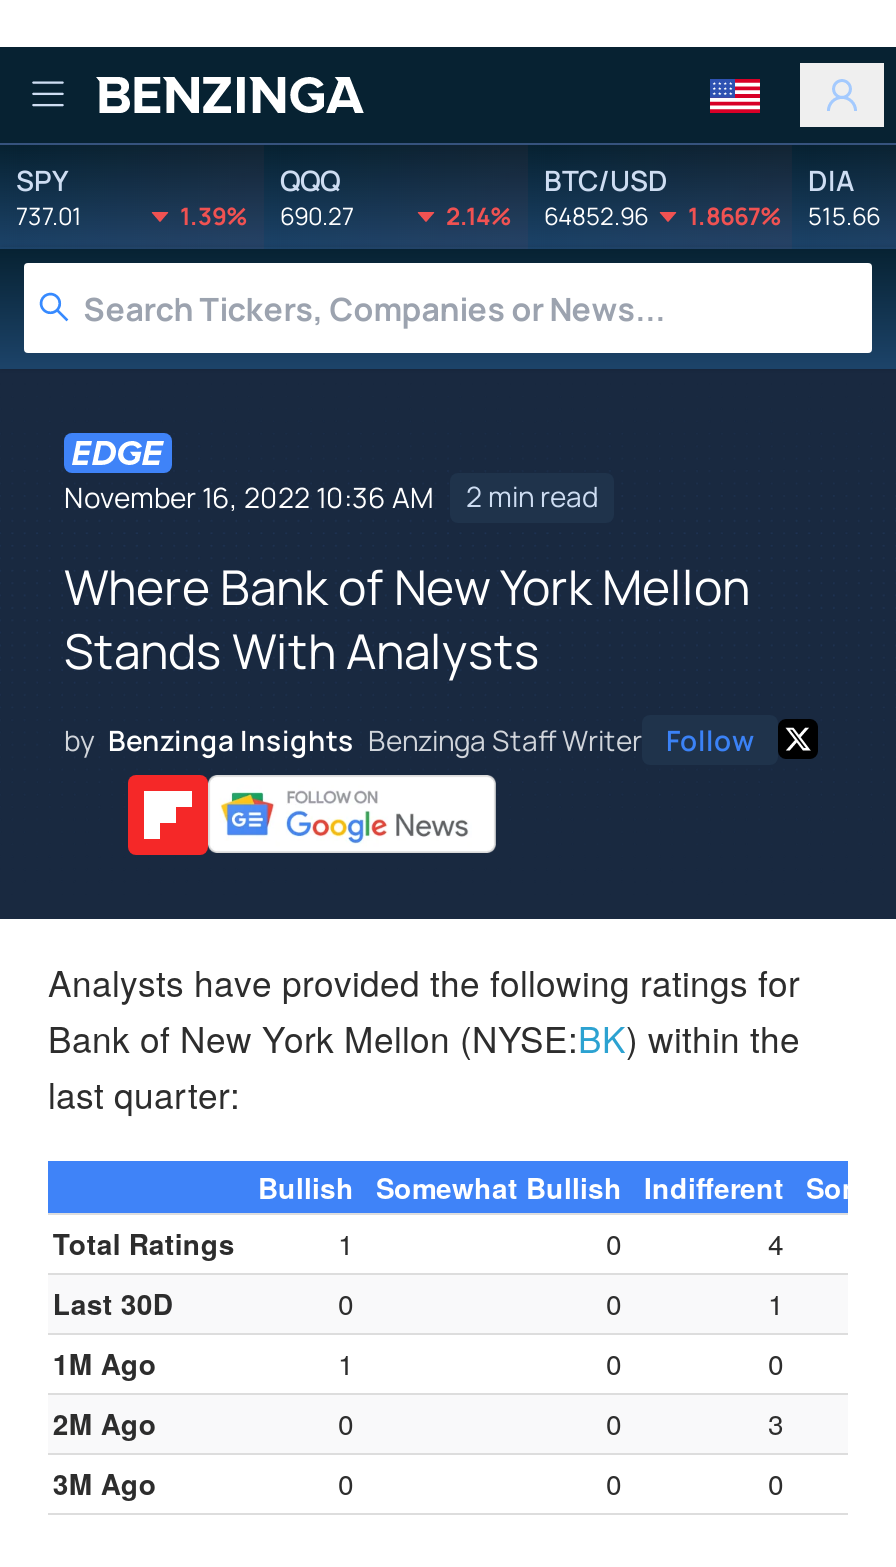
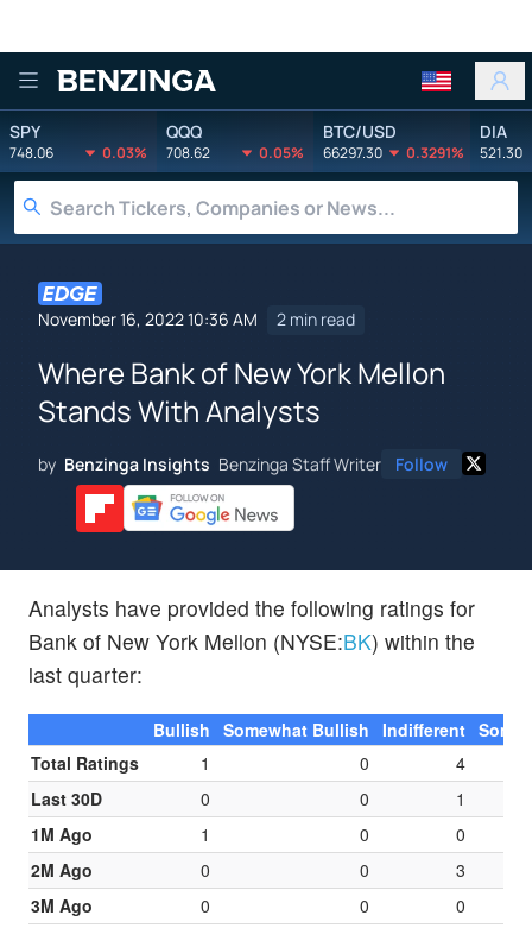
[16,198,82,232] 737.01 -> [9,142,53,162] 748.06
[180,198,248,232] 1.39% -> [102,142,147,162] 0.03%
[280,198,354,232] 690.27 -> [166,142,210,162] 708.62
[446,198,512,232] 2.14% -> [259,142,304,162] 0.05%
[544,198,648,232] 64852.96 -> [323,142,382,162] 66297.30
[688,198,782,232] 1.8667% -> [406,142,464,162] 0.3291%
[808,198,880,232] 515.66 -> [480,142,522,162] 521.30

